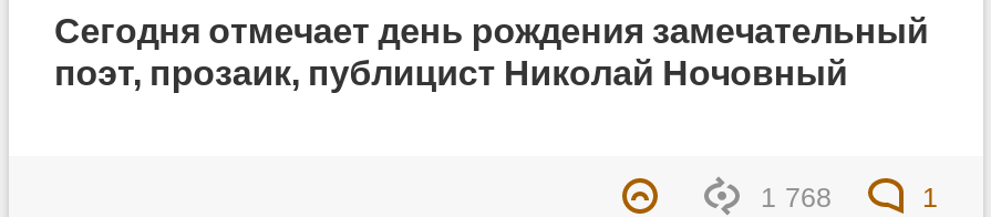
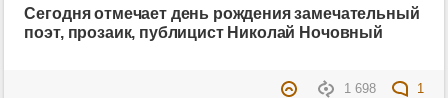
[752,182,832,213] 1 768 -> [339,82,375,96] 1 698

